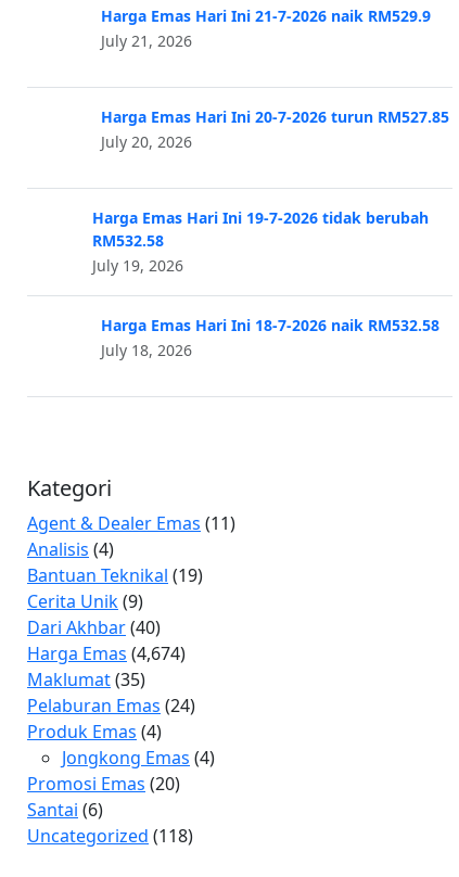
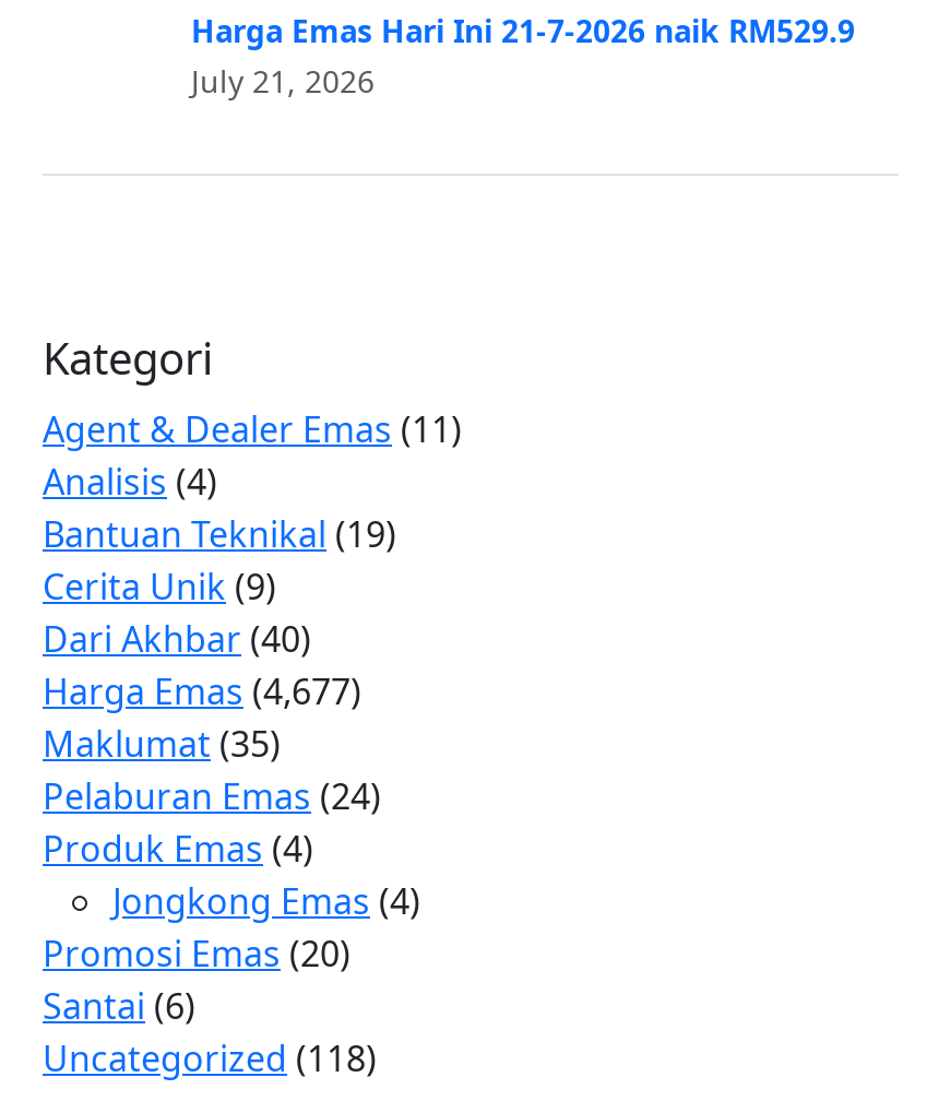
[101,107,449,152] Harga Emas Hari Ini 20-7-2026 turun RM527.85 | July 20, 2026 -> none
[93,208,439,361] Harga Emas Hari Ini 19-7-2026 tidak berubah | RM532.58 | July 19, 2026 | Harga Emas Hari Ini 18-7-2026 naik RM532.58 | July 18, 2026 -> none
[27,642,186,666] Harga Emas (4,674) -> [43,668,361,716] Harga Emas (4,677)

